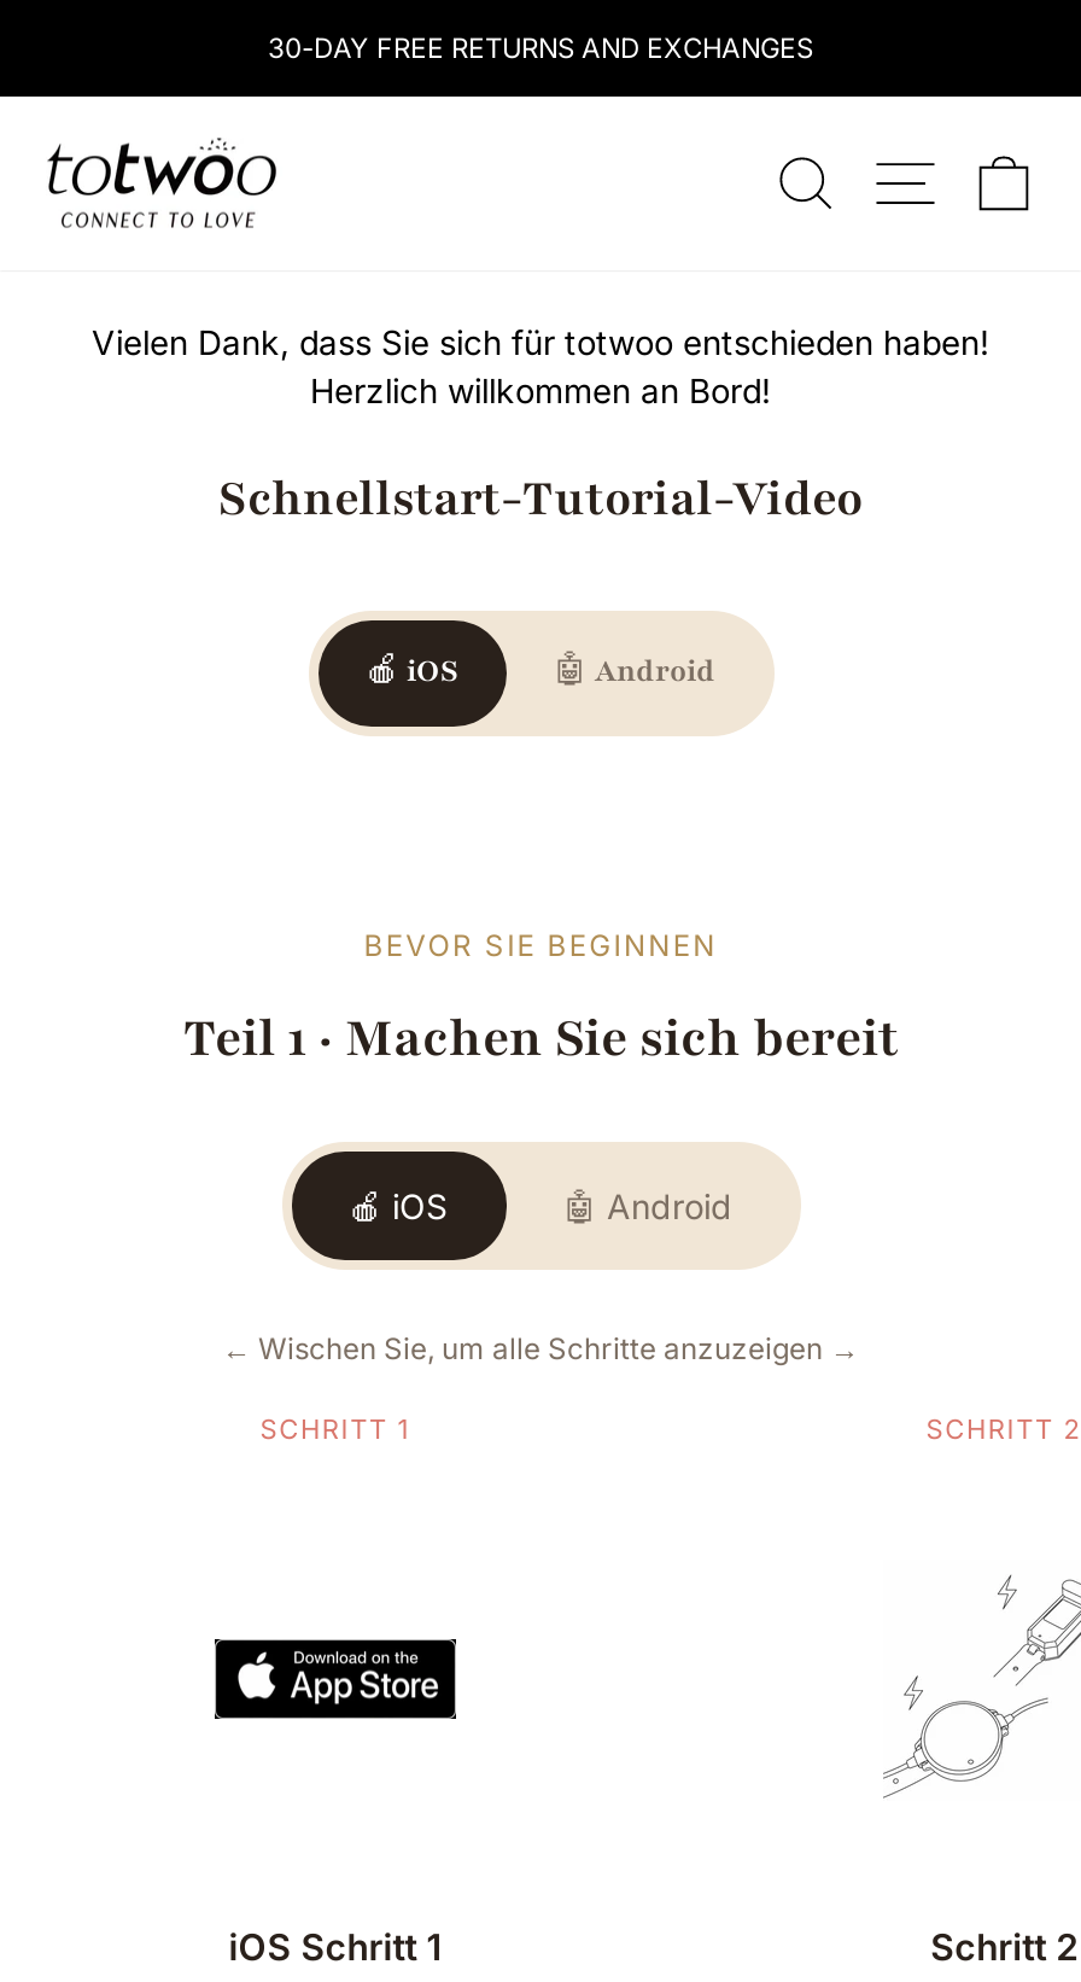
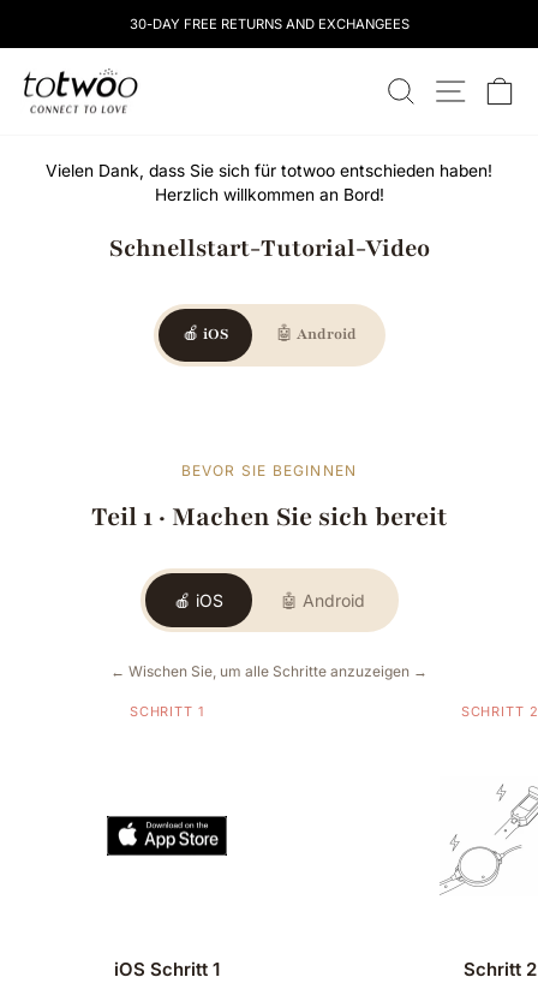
[268,31,813,65] 30-DAY FREE RETURNS AND EXCHANGES -> [129,16,409,32] 30-DAY FREE RETURNS AND EXCHANGEES

